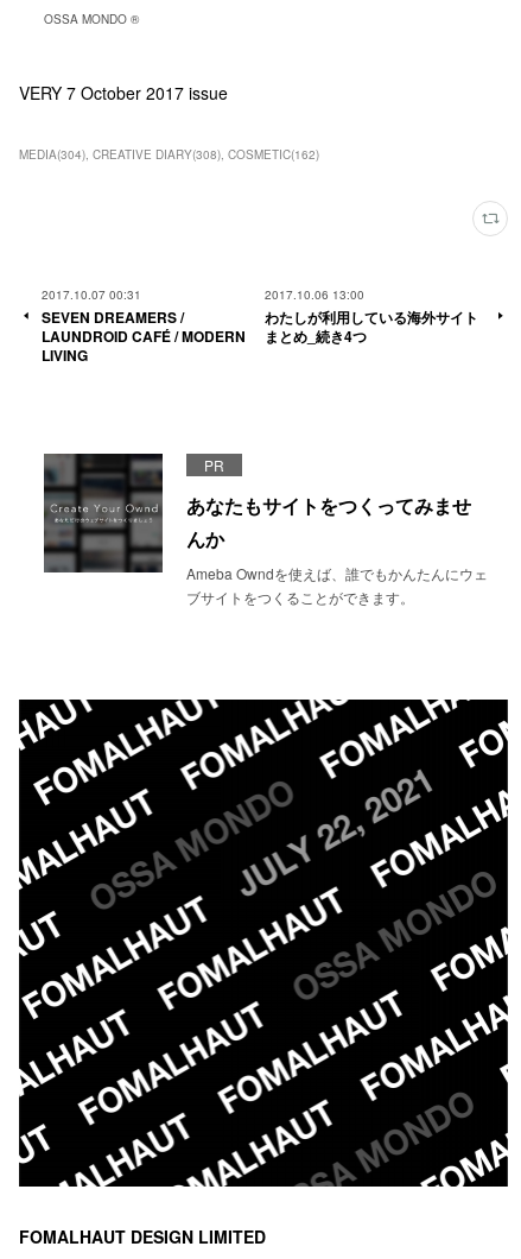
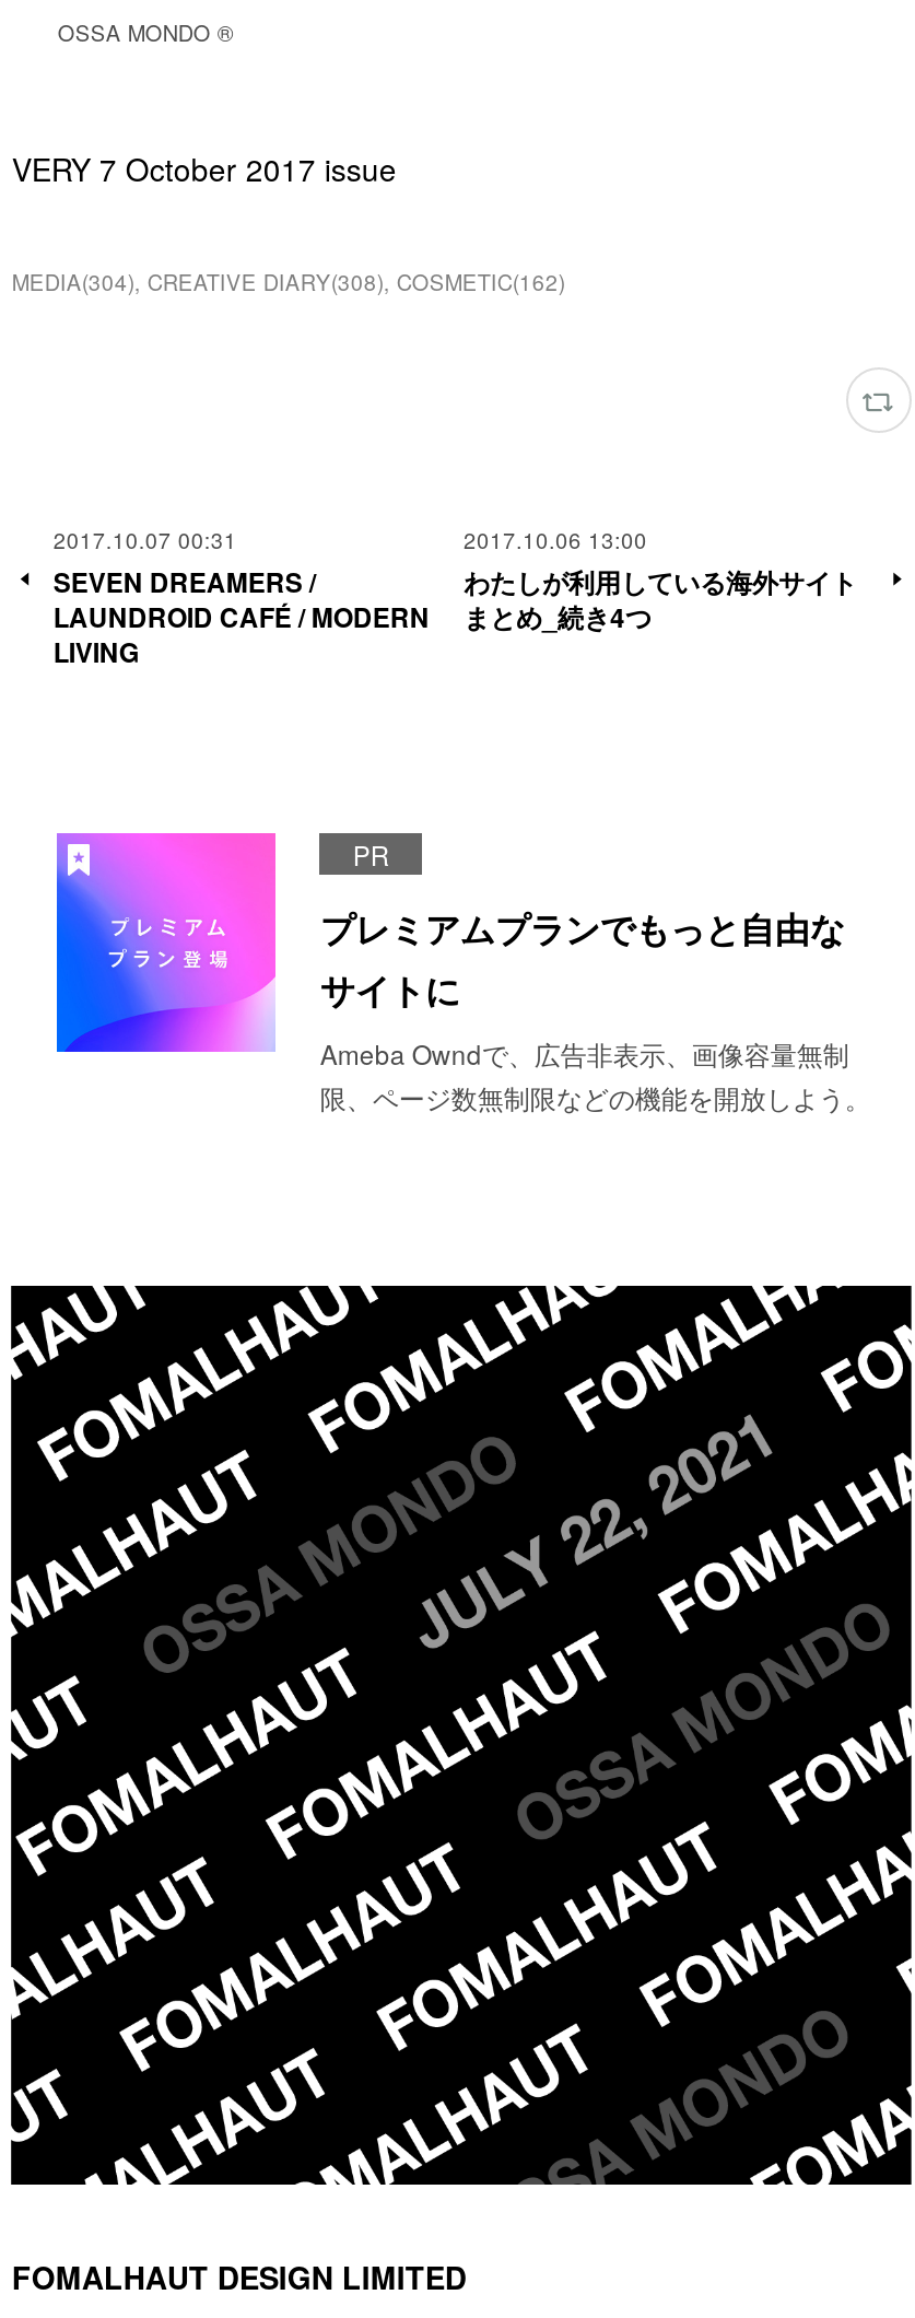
[43,453,488,606] [image] | あなたもサイトをつくってみませ | んか | Ameba Owndを使えば、誰でもかんたんにウェ | ブサイトをつくることができます。 -> [55,832,871,1115] [image] | プレミアムプランでもっと自由な | サイトに | Ameba Owndで、広告非表示、画像容量無制 | 限、ページ数無制限などの機能を開放しよう。

